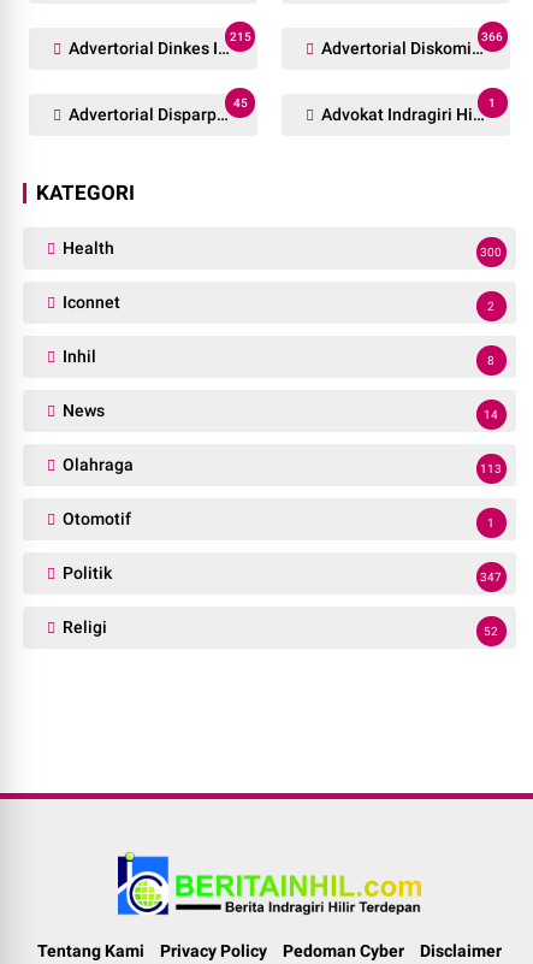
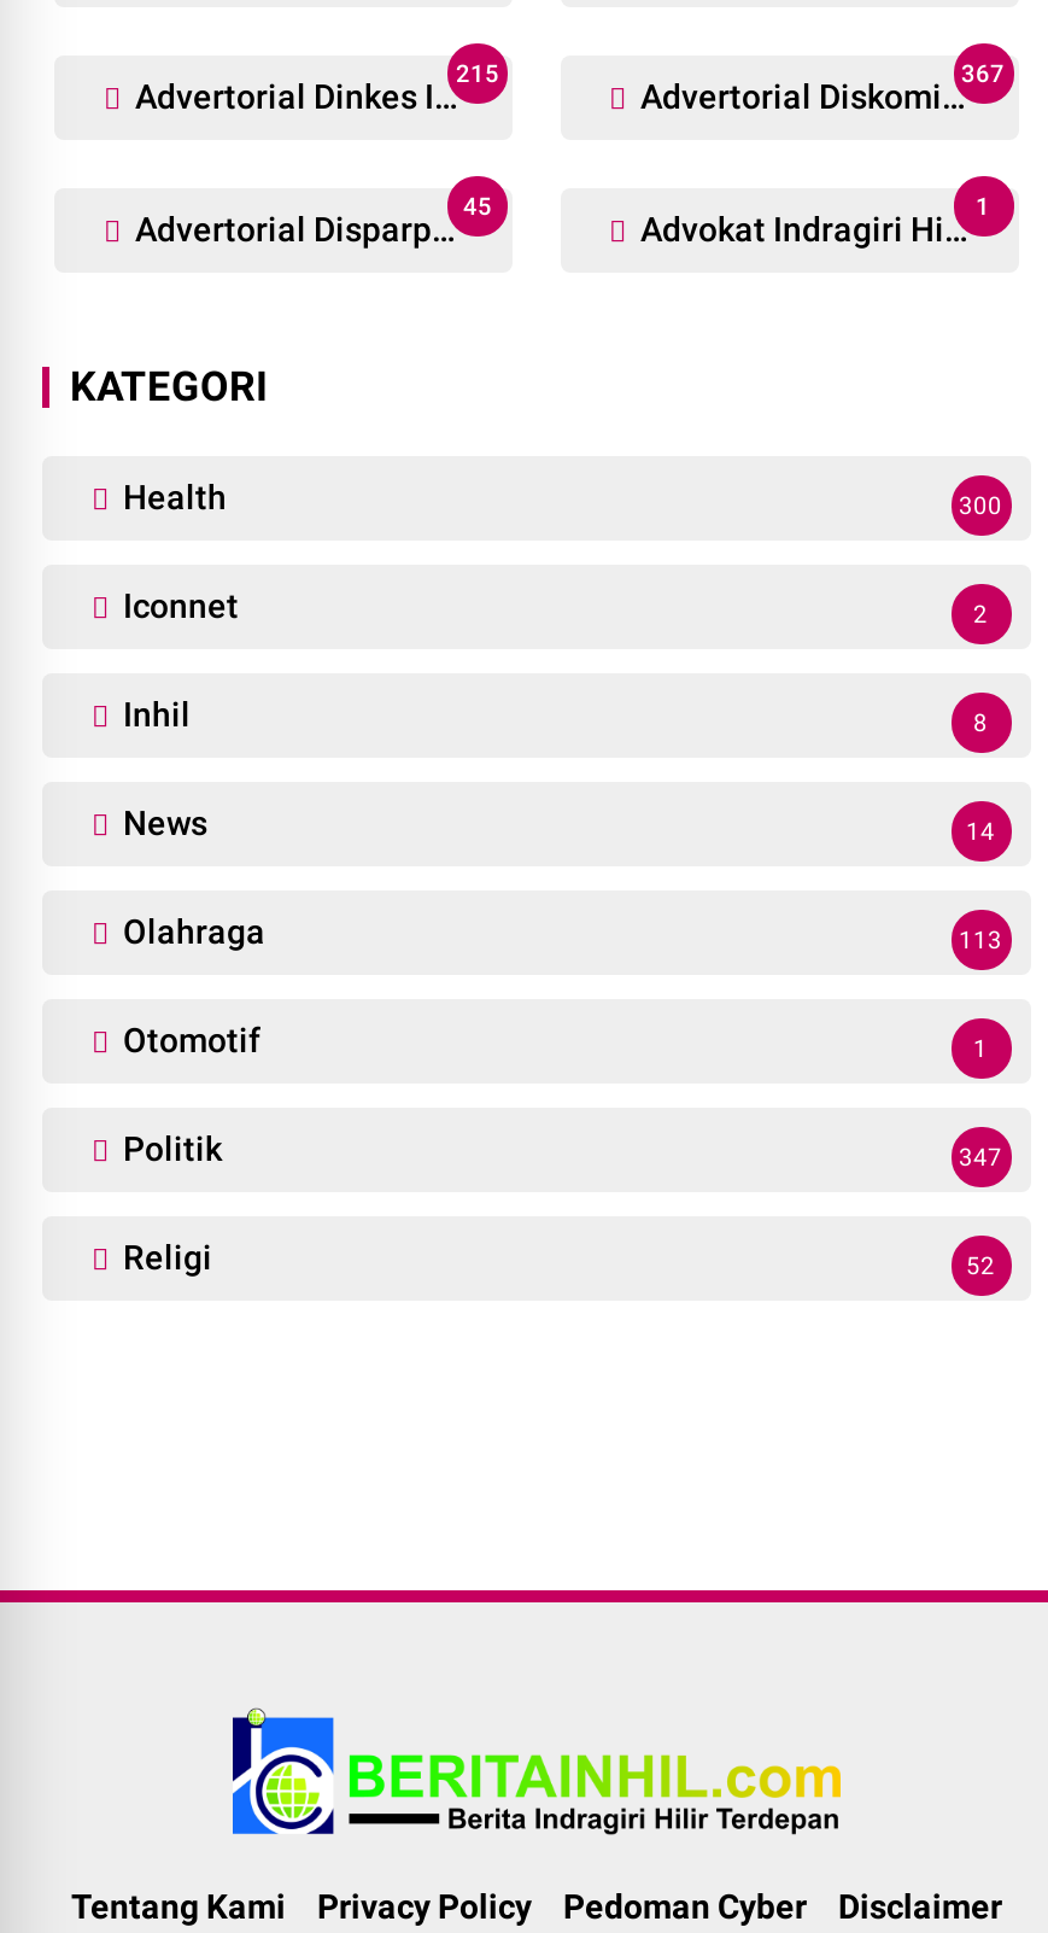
[481,30,503,44] 366 -> [961,61,1005,87] 367

